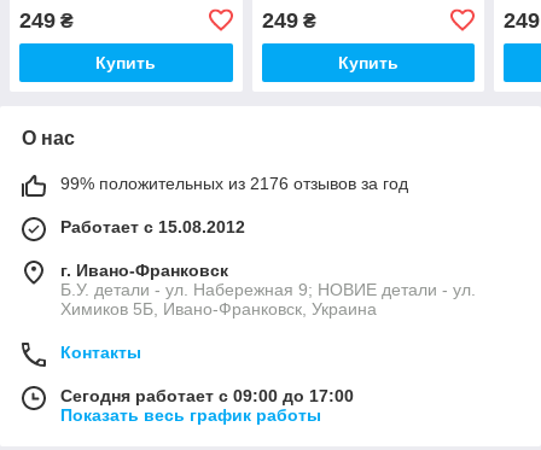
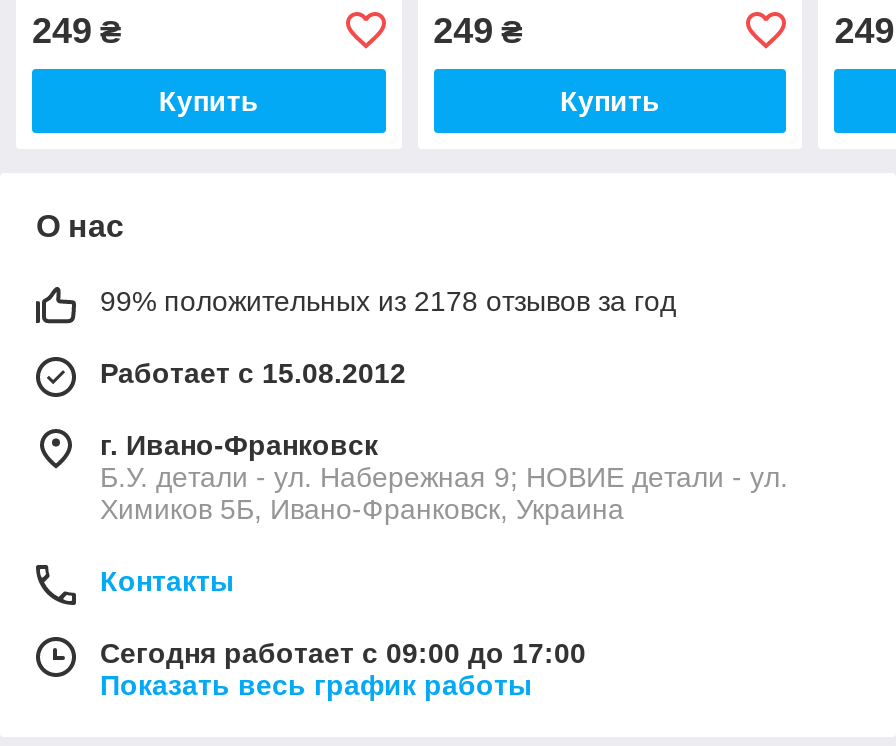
[60,173,408,193] 99% положительных из 2176 отзывов за год -> [100,285,676,317] 99% положительных из 2178 отзывов за год

